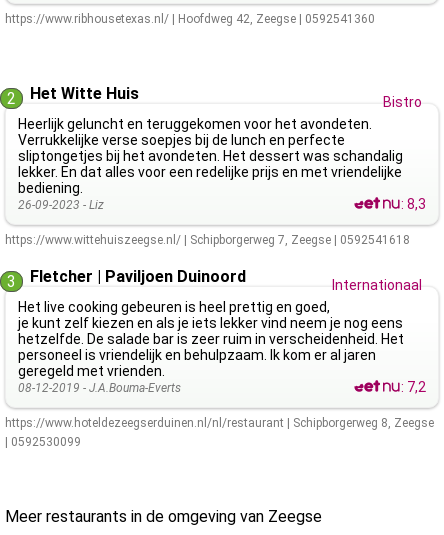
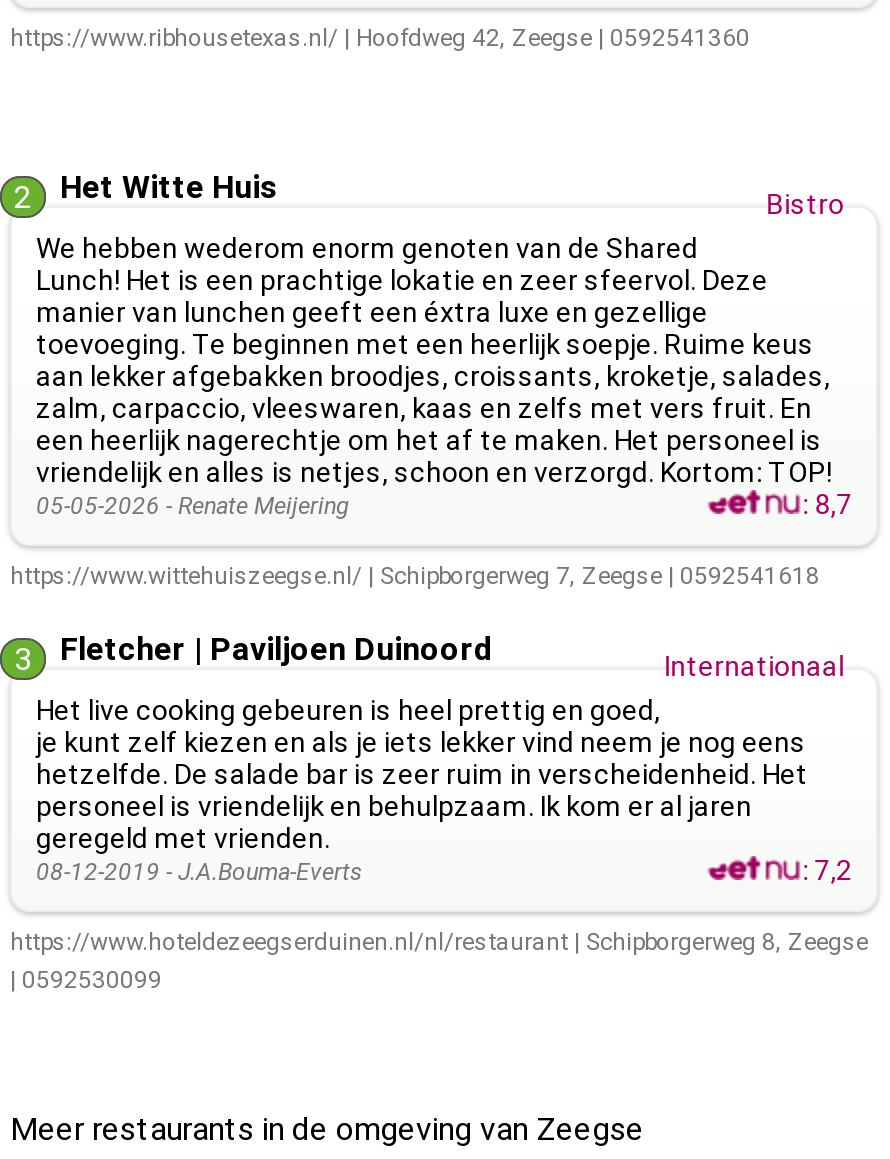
[18,116,426,212] Heerlijk geluncht en teruggekomen voor het avondeten. | Verrukkelijke verse soepjes bij de lunch en perfecte | sliptongetjes bij het avondeten. Het dessert was schandalig | lekker. En dat alles voor een redelijke prijs en met vriendelijke | bediening. | 26-09-2023 - Liz | : 8,3 -> [36,232,852,520] We hebben wederom enorm genoten van de Shared | Lunch! Het is een prachtige lokatie en zeer sfeervol. Deze | manier van lunchen geeft een éxtra luxe en gezellige | toevoeging. Te beginnen met een heerlijk soepje. Ruime keus | aan lekker afgebakken broodjes, croissants, kroketje, salades, | zalm, carpaccio, vleeswaren, kaas en zelfs met vers fruit. En | een heerlijk nagerechtje om het af te maken. Het personeel is | vriendelijk en alles is netjes, schoon en verzorgd. Kortom: TOP! | 05-05-2026 - Renate Meijering | : 8,7

